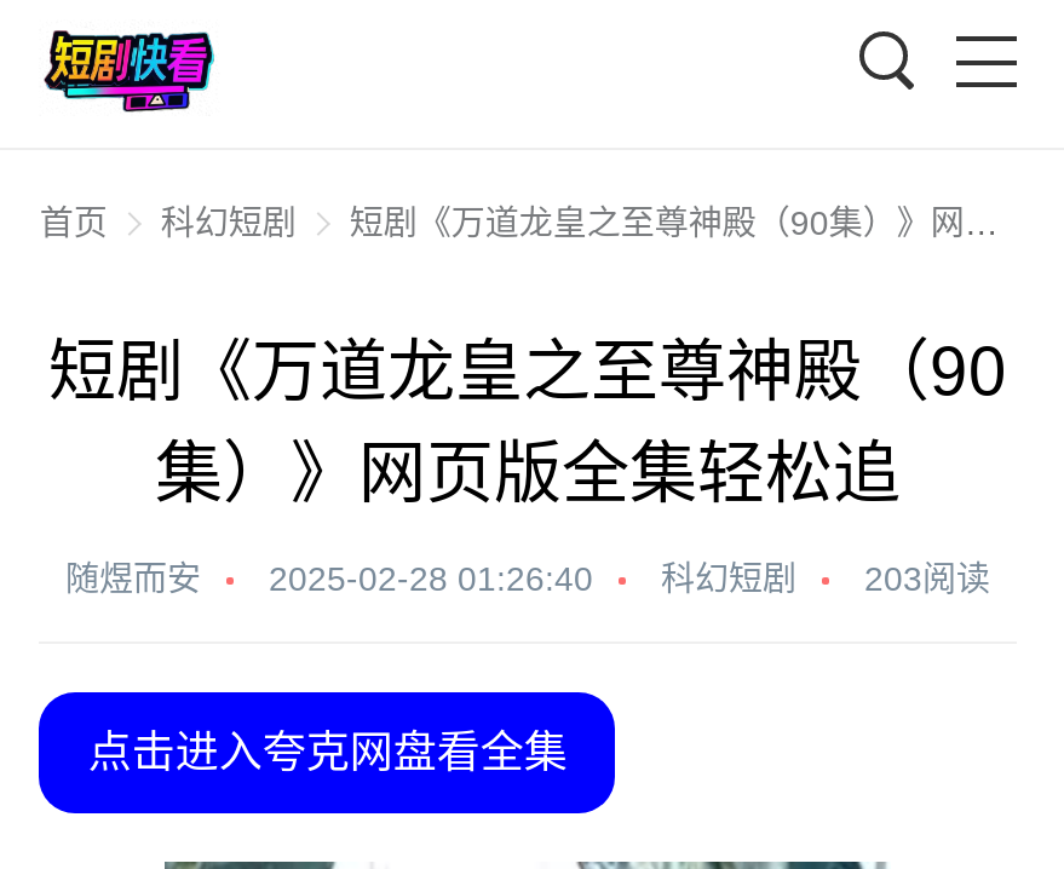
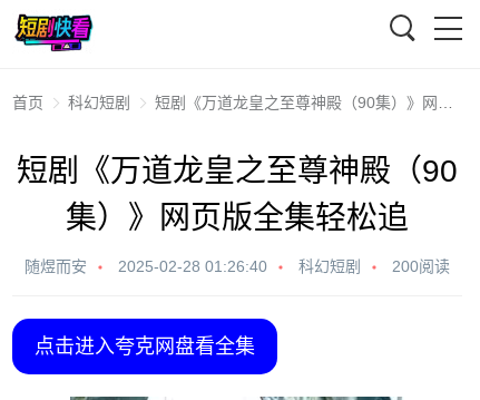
[65,559,990,598] 随煜而安 2025-02-28 01:26:40 科幻短剧 203阅读 -> [25,257,450,275] 随煜而安 2025-02-28 01:26:40 科幻短剧 200阅读

